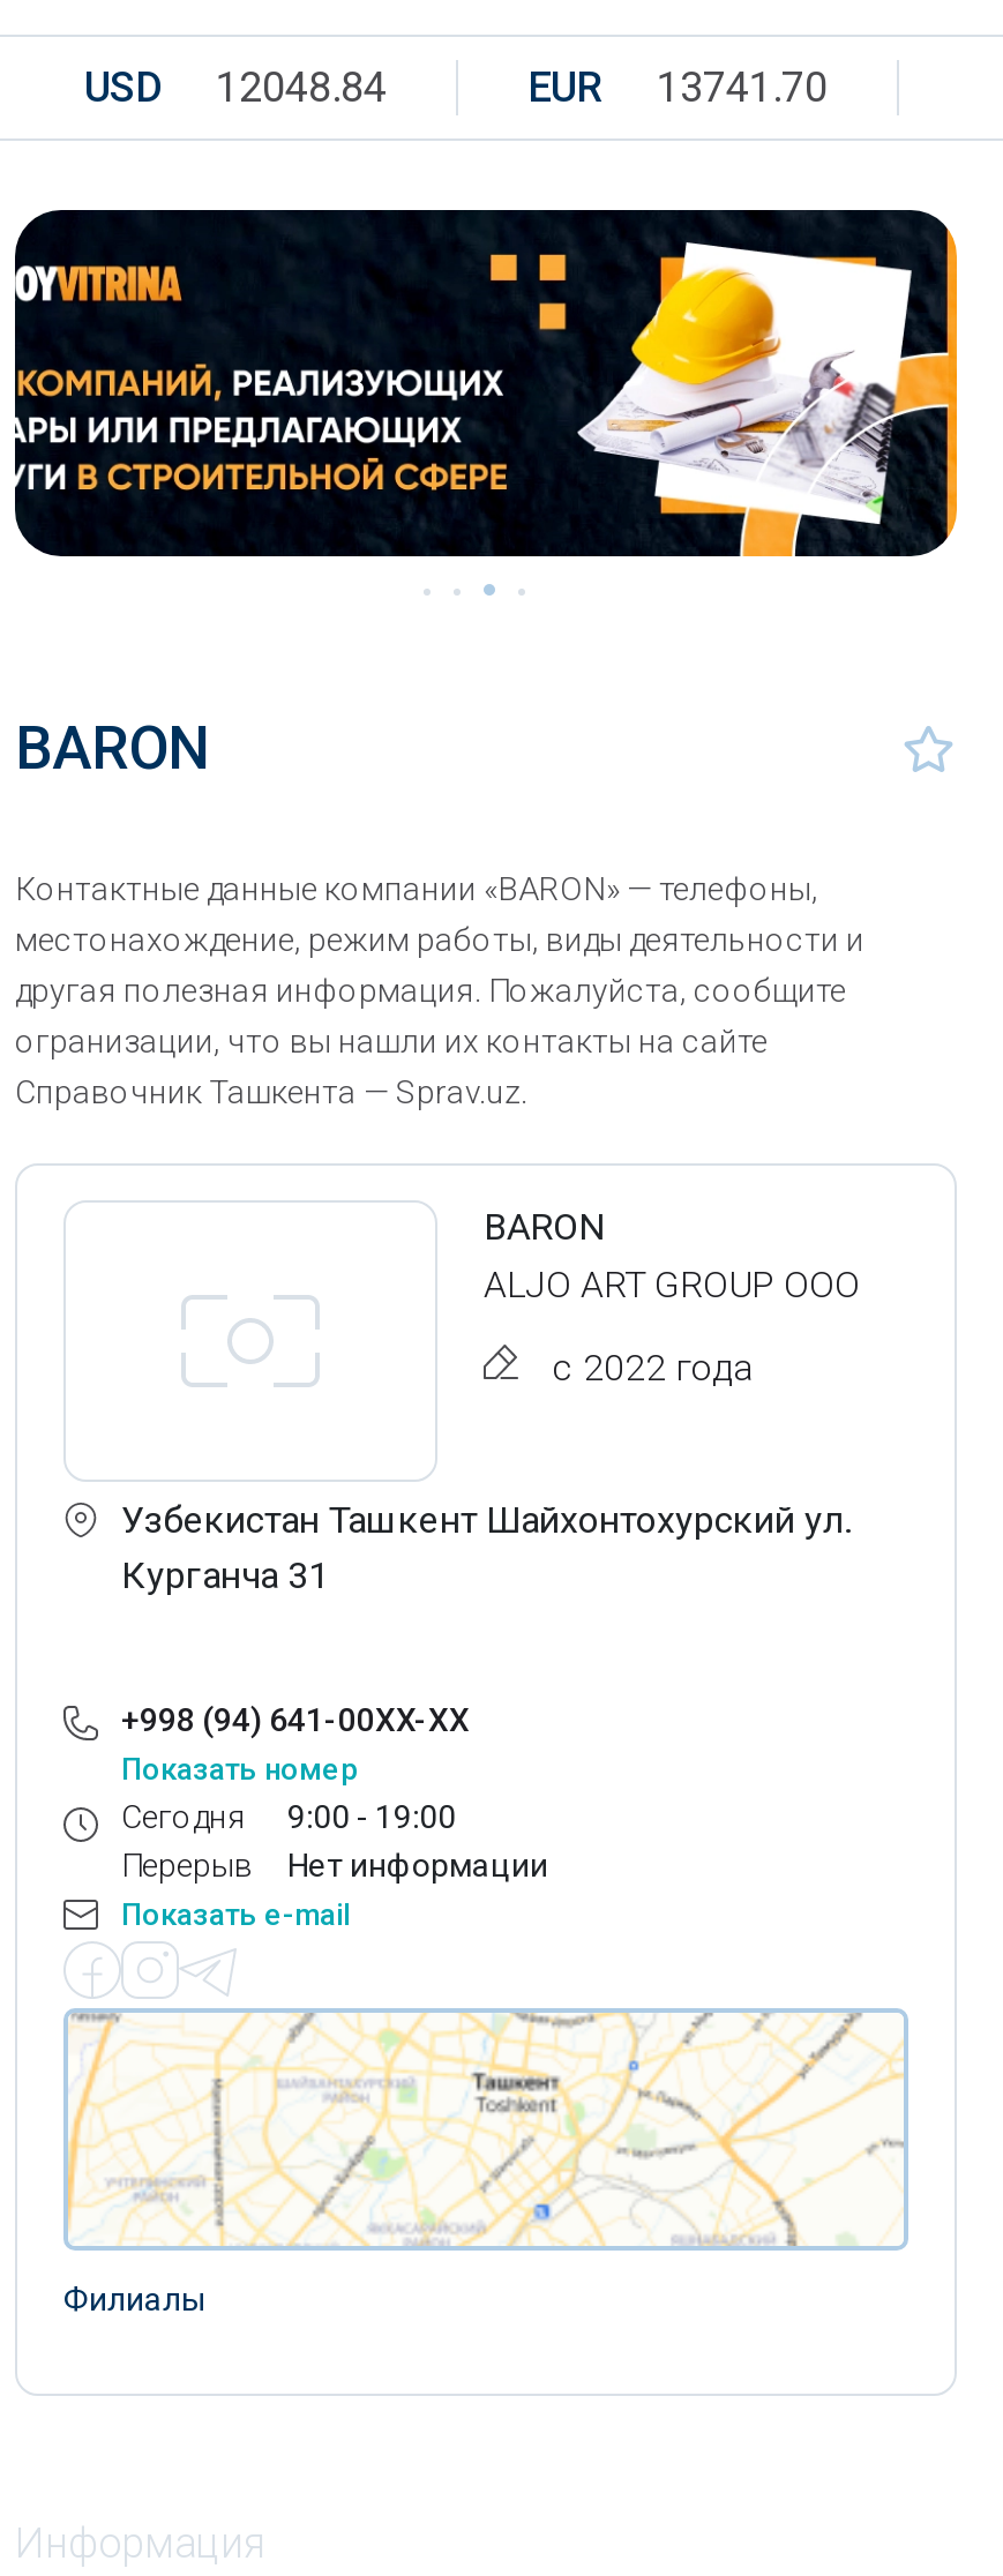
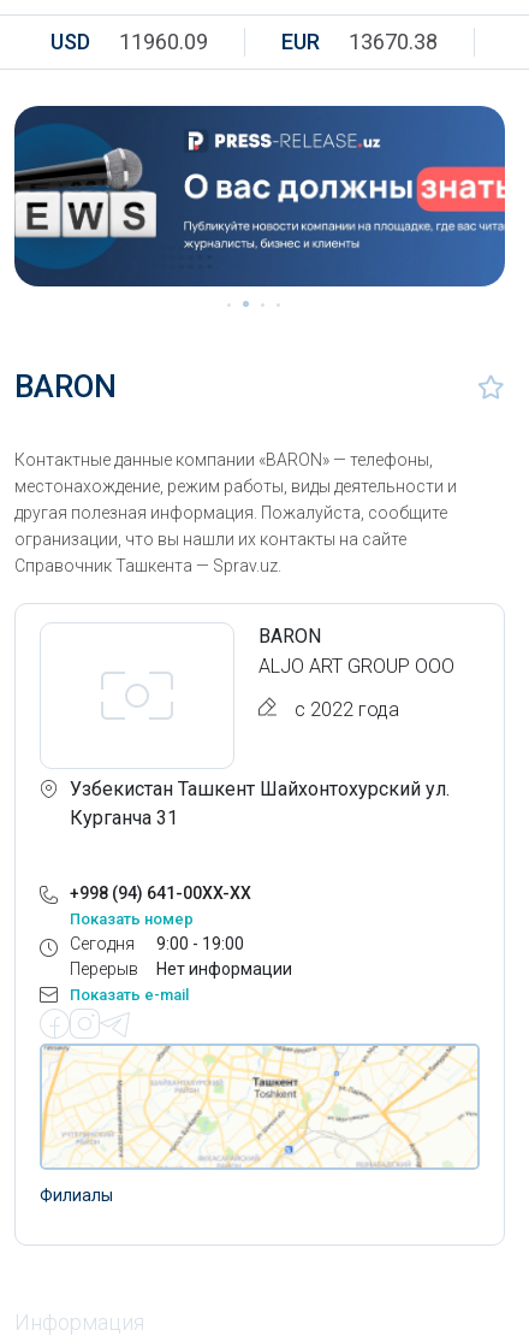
[84,62,387,111] USD 12048.84 -> [50,29,208,54] USD 11960.09
[527,62,828,111] EUR 13741.70 -> [281,29,438,54] EUR 13670.38
[13,208,959,559] [image] -> [13,105,506,288] [image]

